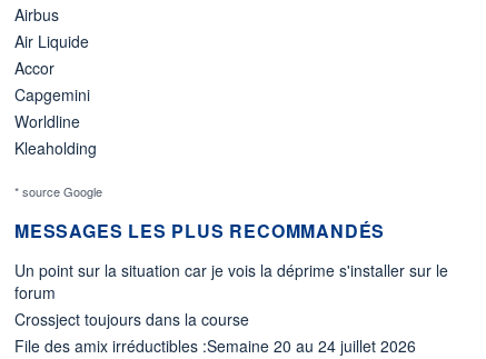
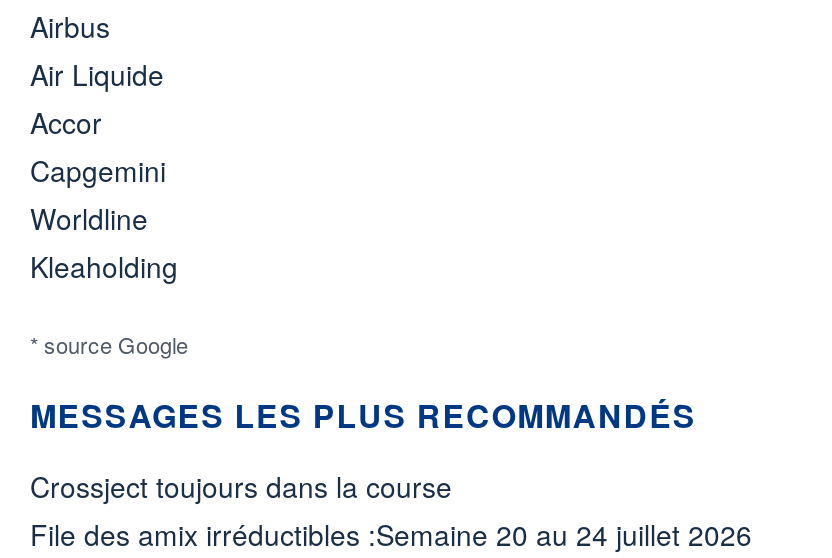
[14,259,448,303] Un point sur la situation car je vois la déprime s'installer sur le | forum -> none

